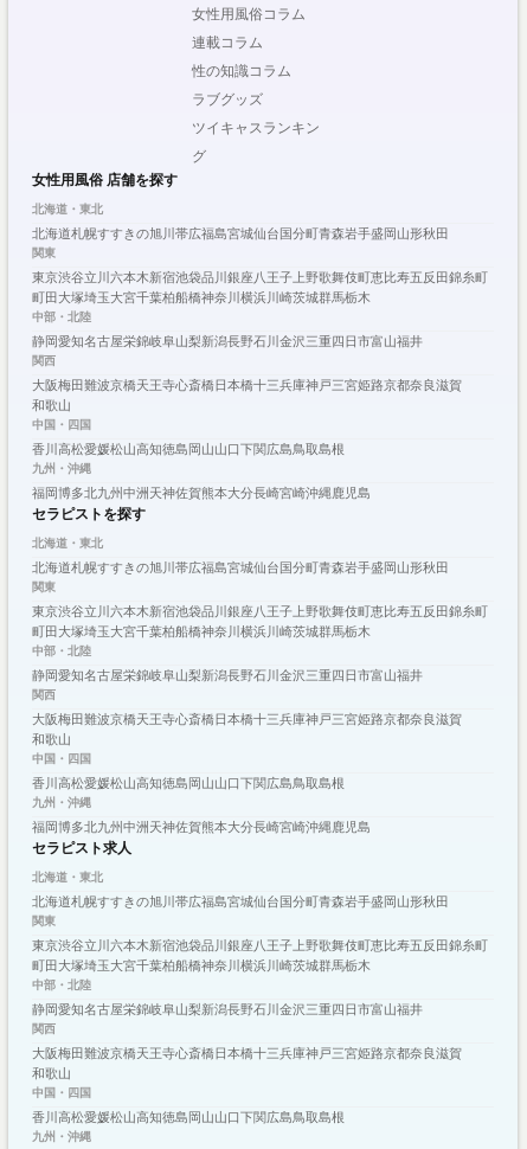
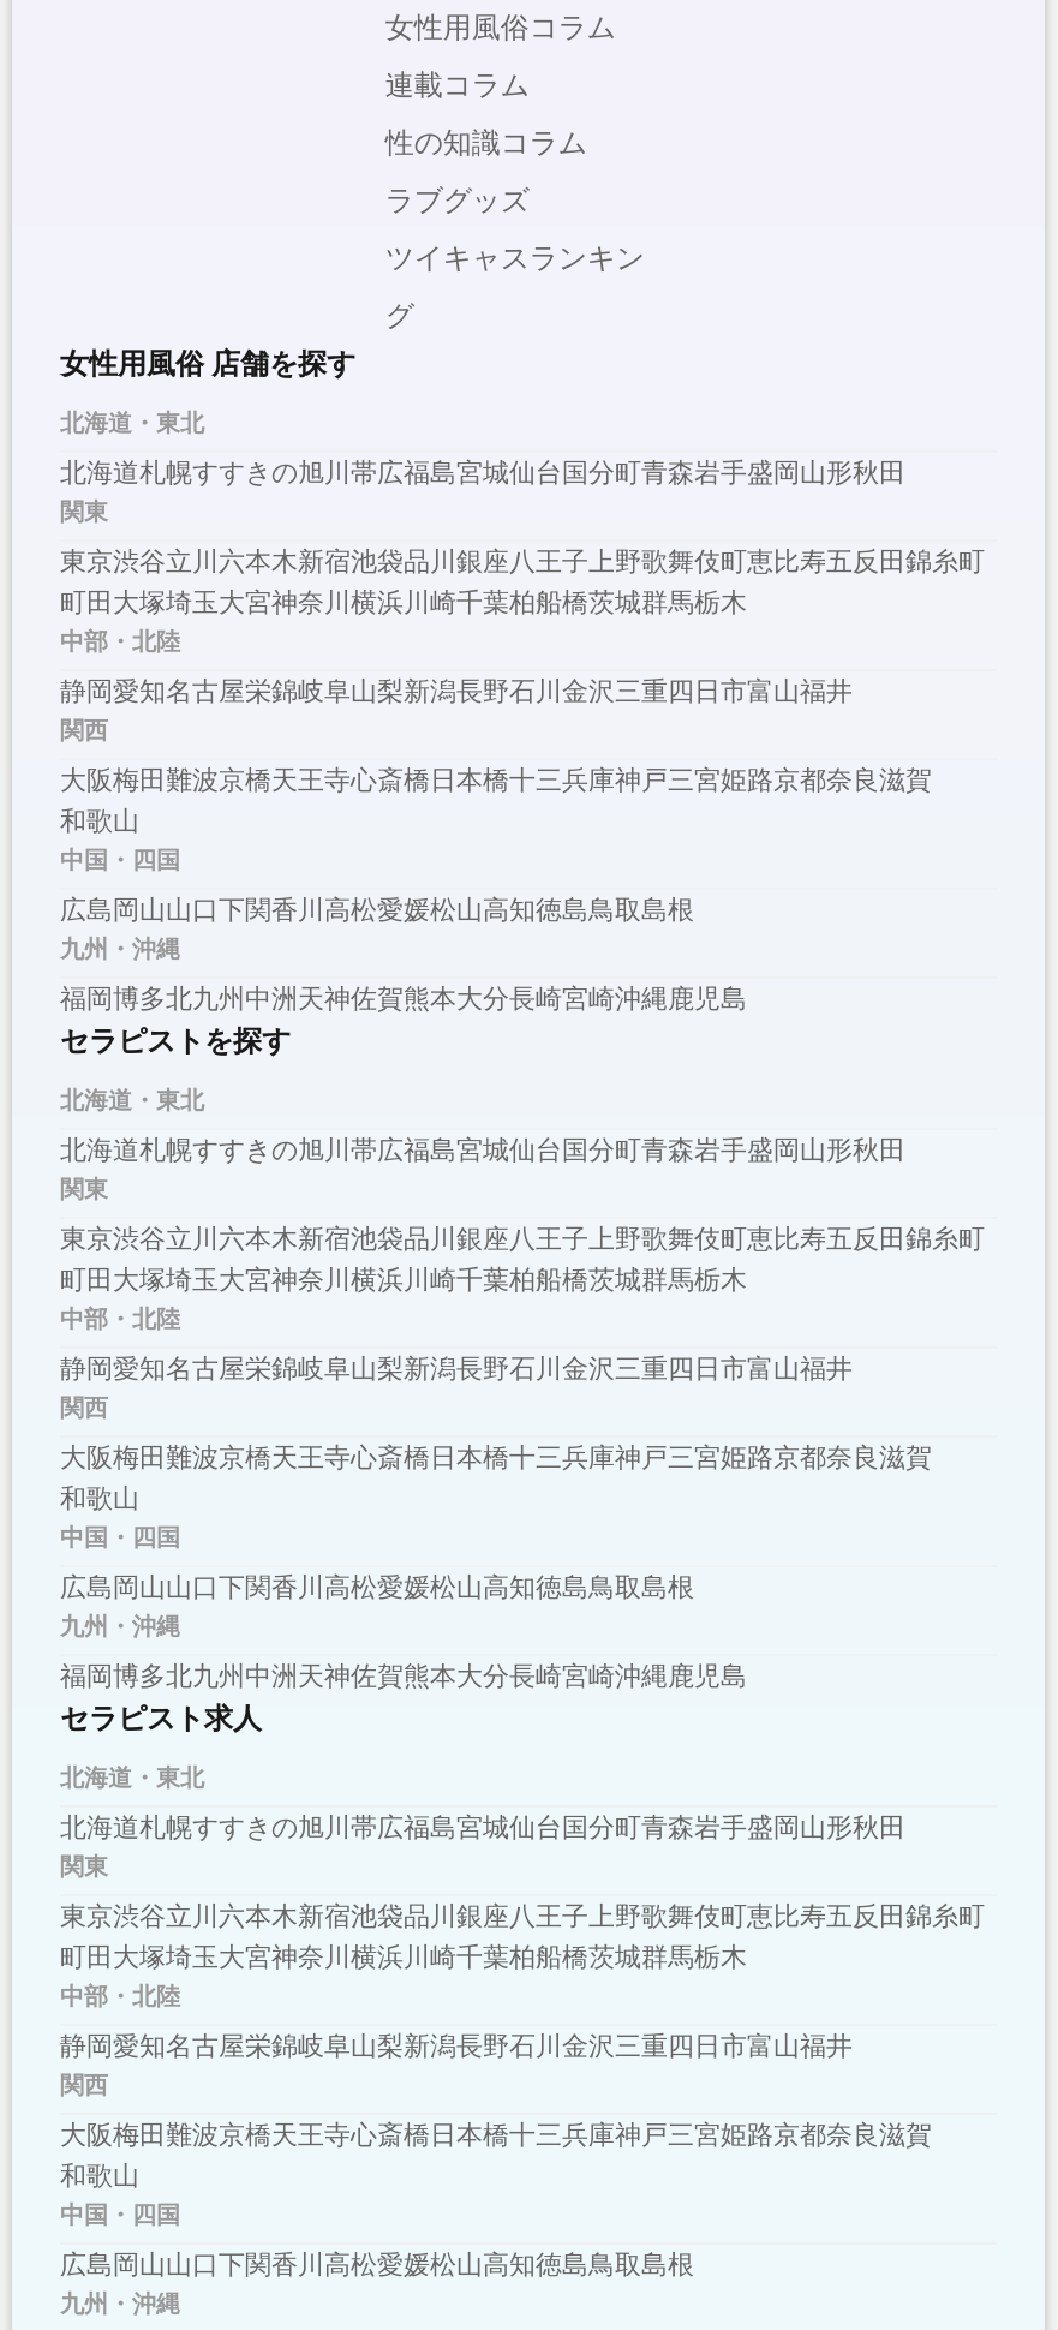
[32,289,371,306] 町田大塚埼玉大宮千葉柏船橋神奈川横浜川崎茨城群馬栃木 -> [60,586,747,620] 町田大塚埼玉大宮神奈川横浜川崎千葉柏船橋茨城群馬栃木
[32,441,345,457] 香川高松愛媛松山高知徳島岡山山口下関広島鳥取島根 -> [60,894,694,927] 広島岡山山口下関香川高松愛媛松山高知徳島鳥取島根
[32,623,371,640] 町田大塚埼玉大宮千葉柏船橋神奈川横浜川崎茨城群馬栃木 -> [60,1263,747,1297] 町田大塚埼玉大宮神奈川横浜川崎千葉柏船橋茨城群馬栃木
[32,775,345,791] 香川高松愛媛松山高知徳島岡山山口下関広島鳥取島根 -> [60,1571,694,1605] 広島岡山山口下関香川高松愛媛松山高知徳島鳥取島根
[32,957,371,974] 町田大塚埼玉大宮千葉柏船橋神奈川横浜川崎茨城群馬栃木 -> [60,1941,747,1974] 町田大塚埼玉大宮神奈川横浜川崎千葉柏船橋茨城群馬栃木
[32,1109,345,1125] 香川高松愛媛松山高知徳島岡山山口下関広島鳥取島根 -> [60,2248,694,2282] 広島岡山山口下関香川高松愛媛松山高知徳島鳥取島根

